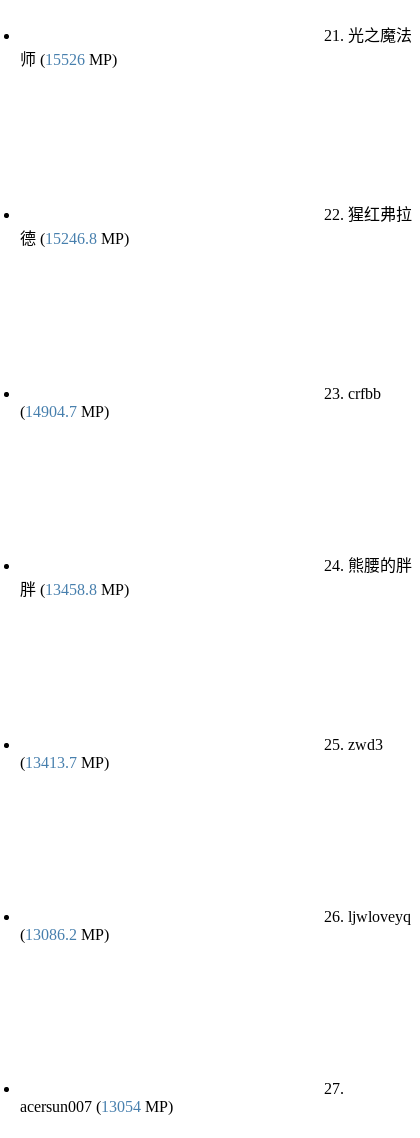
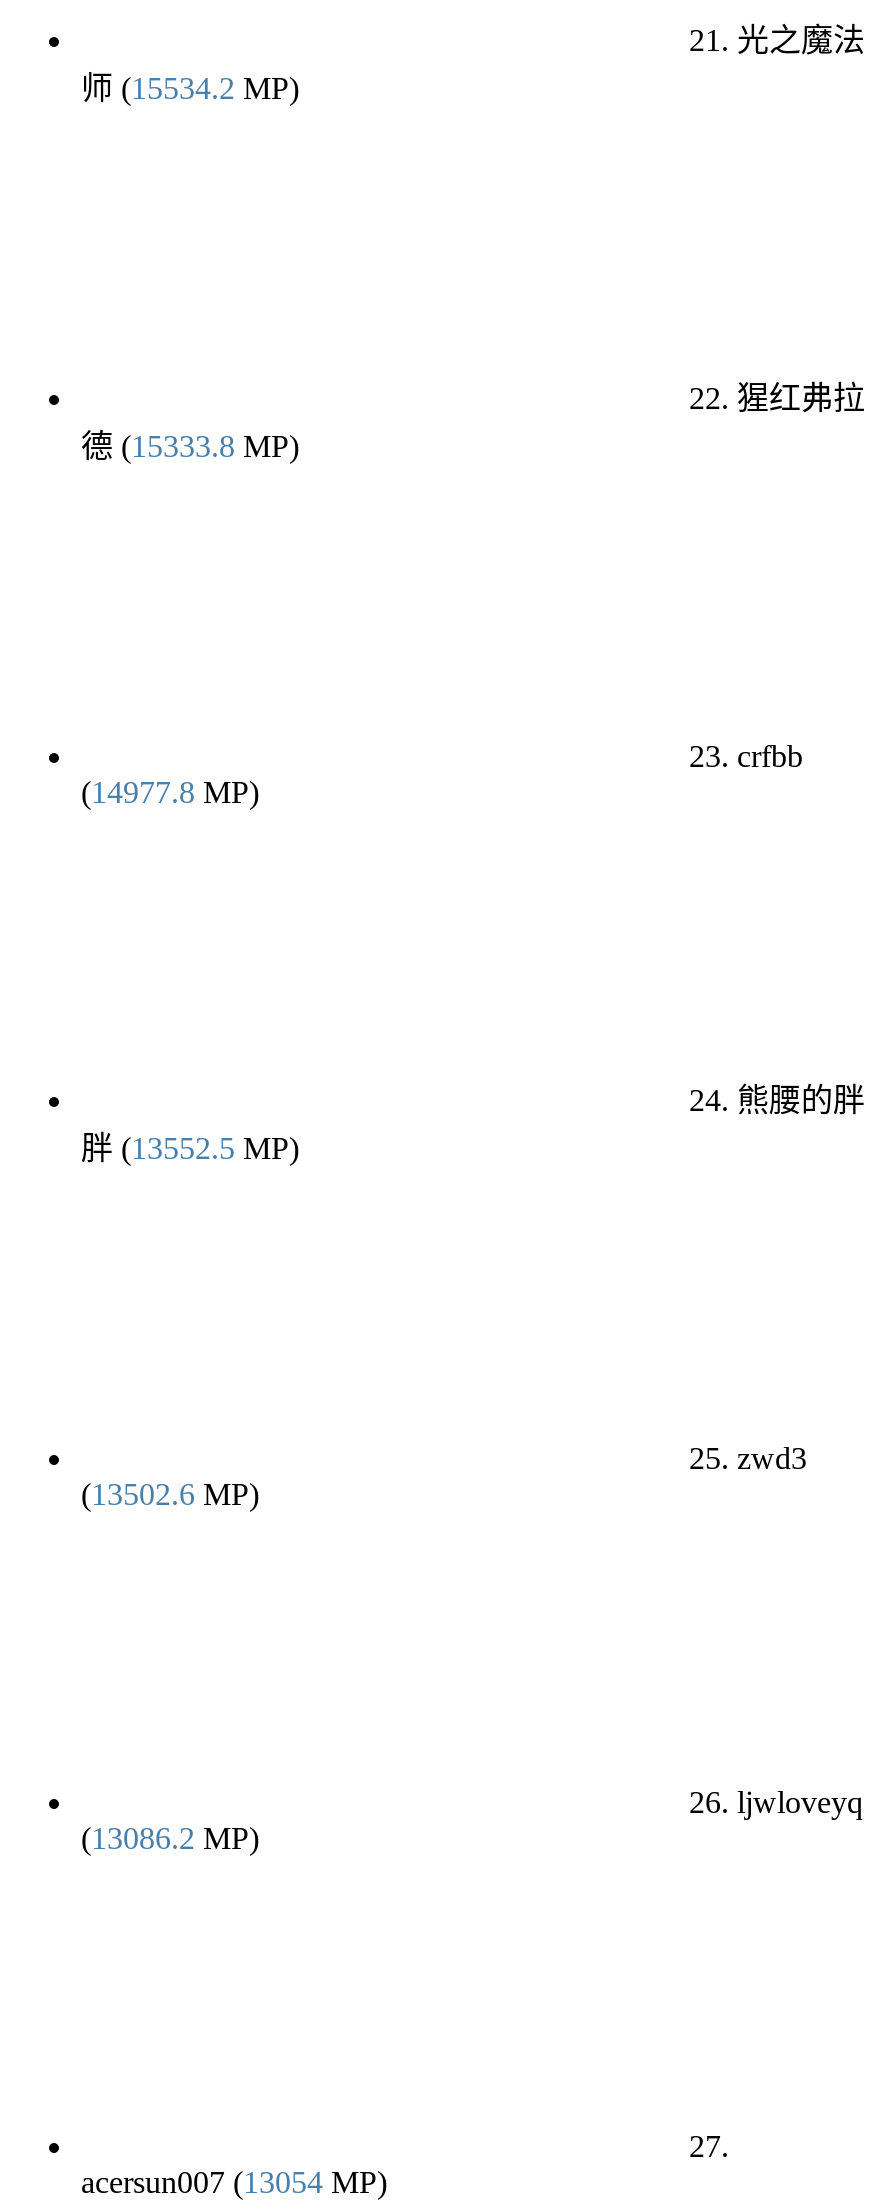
[20,50,117,67] 师 (15526 MP) -> [81,70,299,104] 师 (15534.2 MP)
[20,229,129,246] 德 (15246.8 MP) -> [81,428,299,462] 德 (15333.8 MP)
[20,402,109,419] (14904.7 MP) -> [81,774,259,808] (14977.8 MP)
[20,580,129,597] 胖 (13458.8 MP) -> [81,1130,299,1164] 胖 (13552.5 MP)
[20,753,109,770] (13413.7 MP) -> [81,1476,259,1510] (13502.6 MP)

